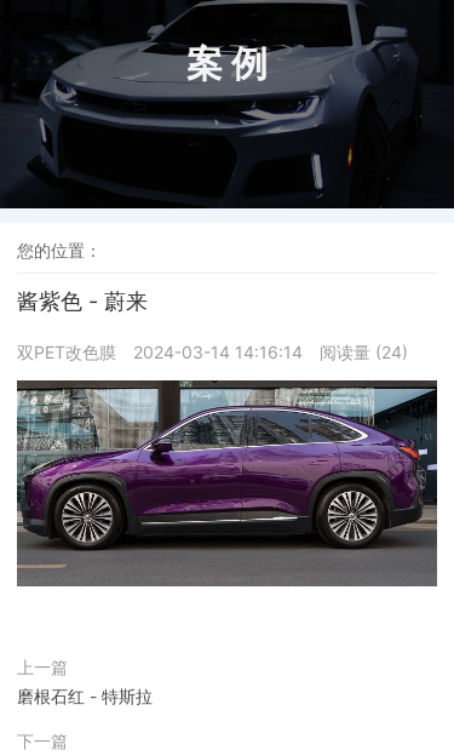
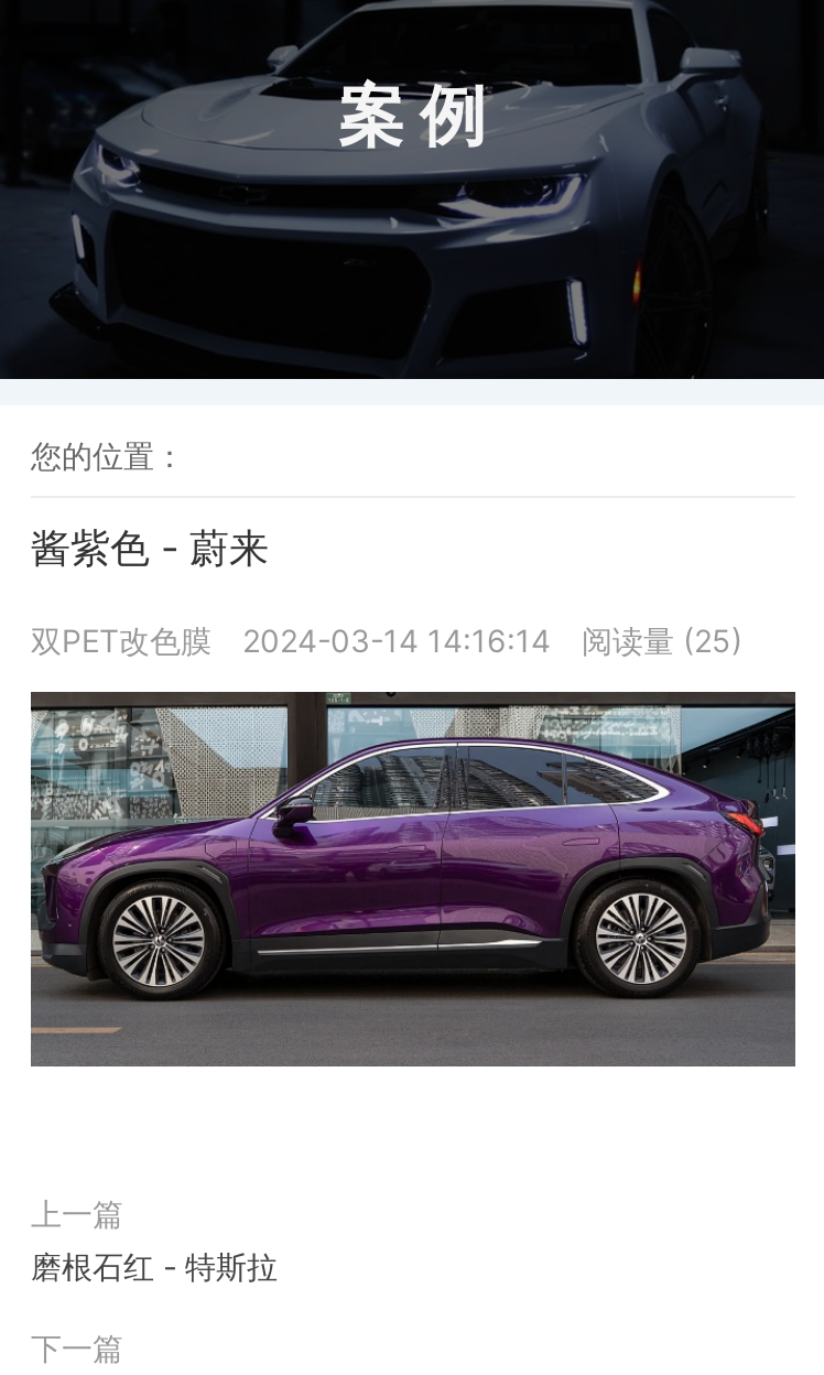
[17,342,408,362] 双PET改色膜 2024-03-14 14:16:14 阅读量 (24) -> [31,621,742,659] 双PET改色膜 2024-03-14 14:16:14 阅读量 (25)

